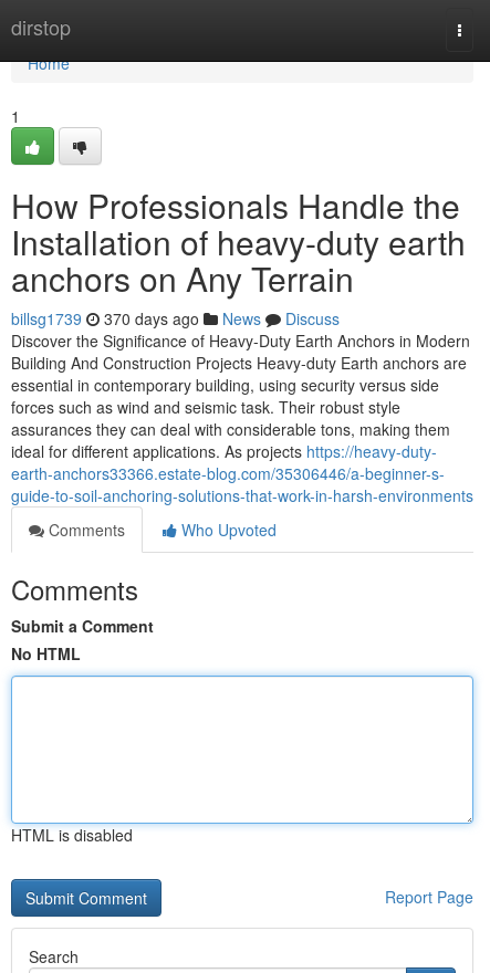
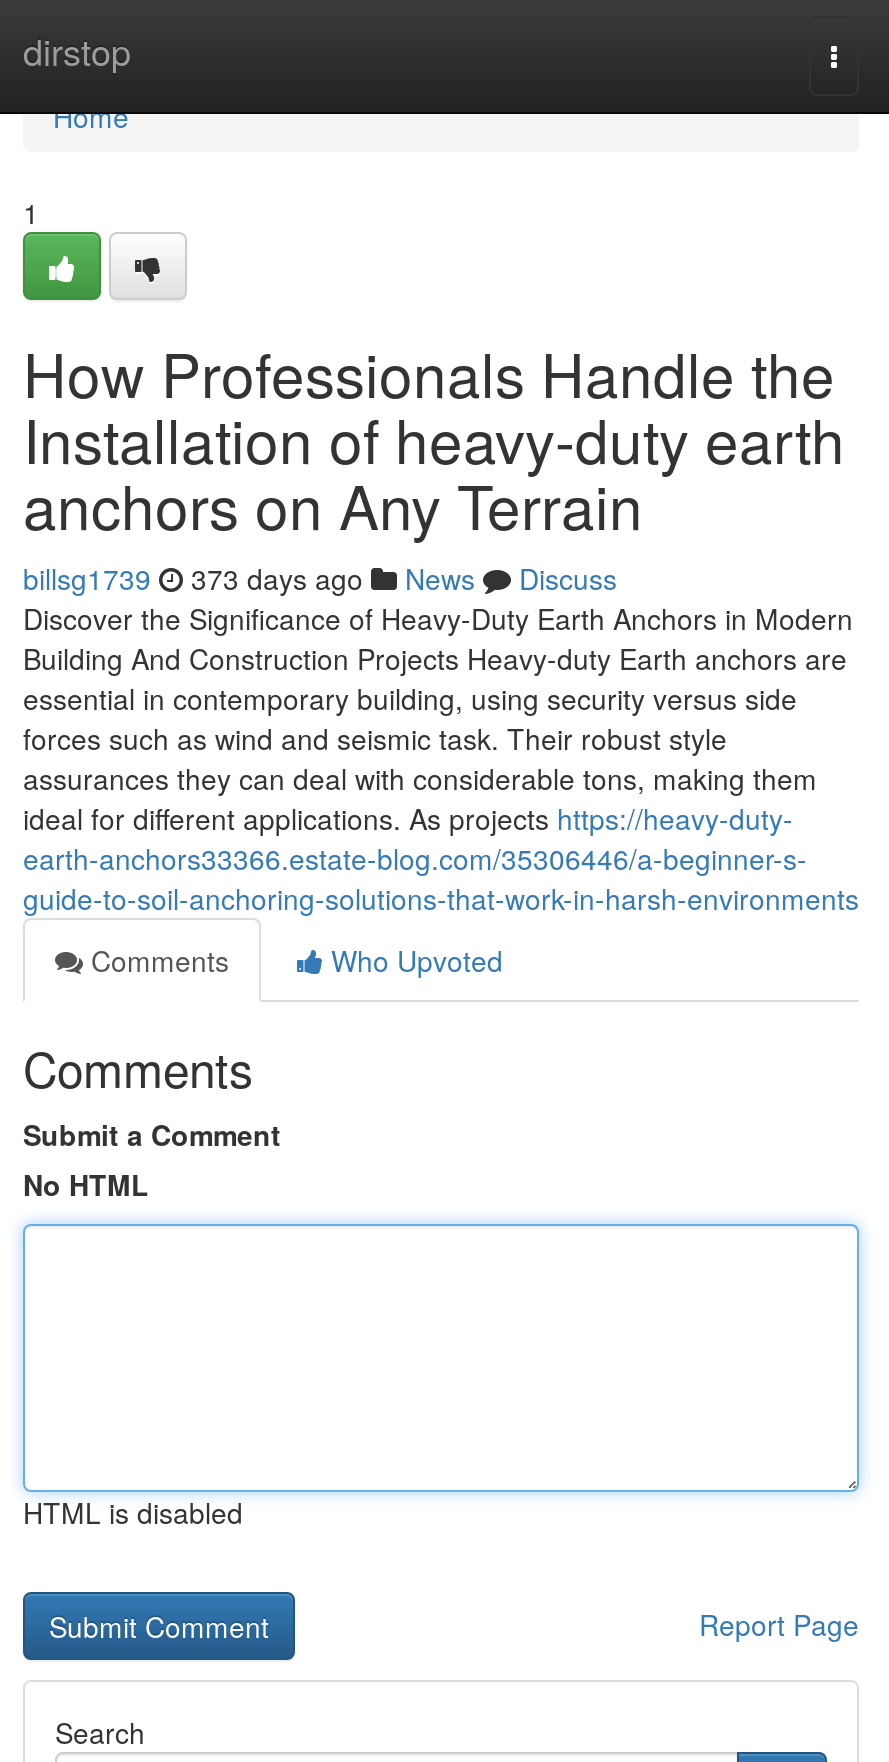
[11,307,340,329] billsg1739 370 days ago News Discuss -> [23,558,617,598] billsg1739 373 days ago News Discuss

